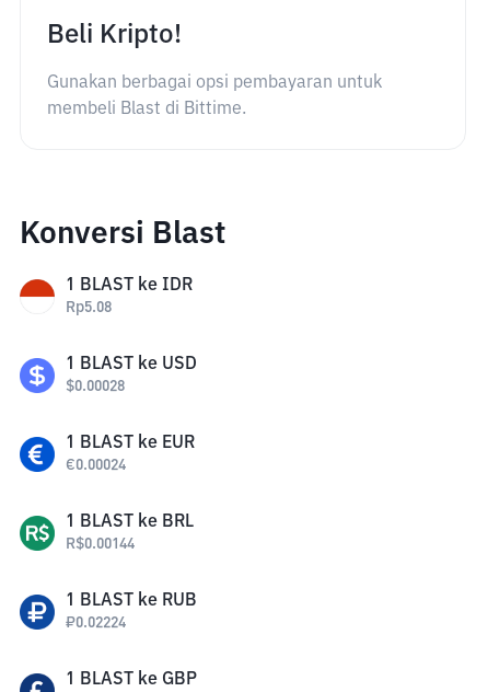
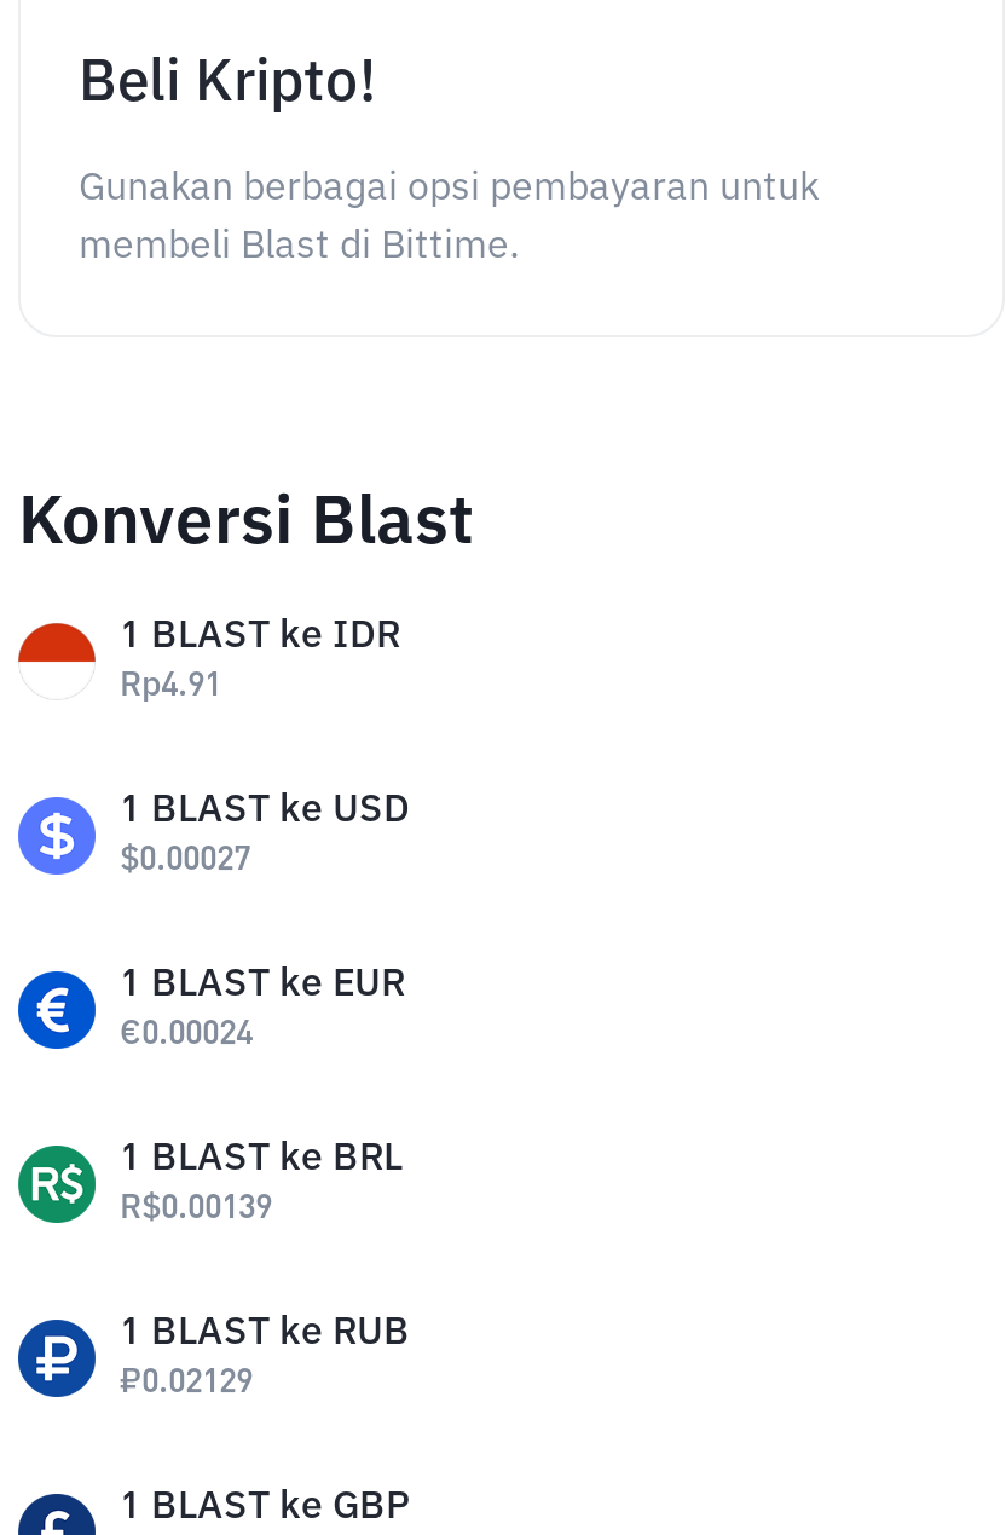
[66,300,112,315] Rp5.08 -> [120,669,221,703] Rp4.91
[66,379,125,394] $0.00028 -> [120,843,250,877] $0.00027
[66,537,135,552] R$0.00144 -> [120,1191,272,1225] R$0.00139
[66,615,126,631] ₽0.02224 -> [120,1366,253,1400] ₽0.02129

